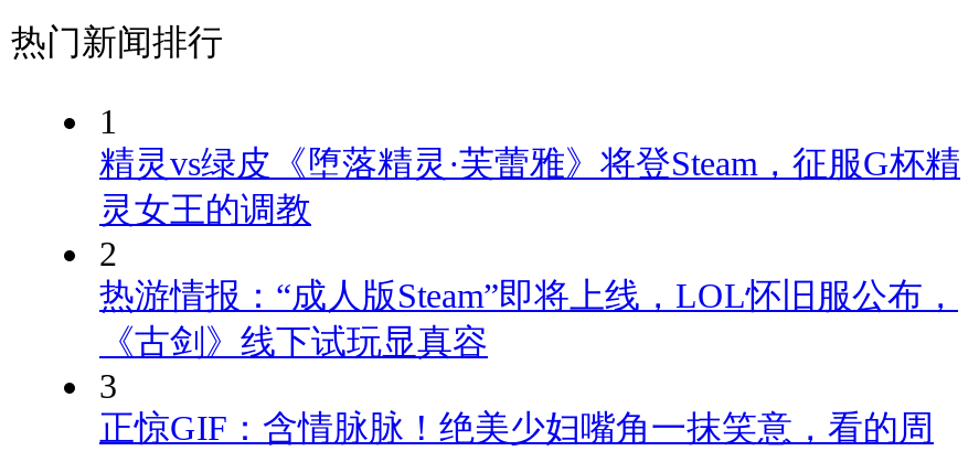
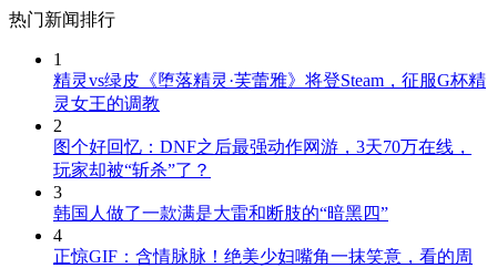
[99,277,958,360] 热游情报：“成人版Steam”即将上线，LOL怀旧服公布， | 《古剑》线下试玩显真容 -> [53,137,471,179] 图个好回忆：DNF之后最强动作网游，3天70万在线， | 玩家却被“斩杀”了？
none -> [53,204,388,245] 韩国人做了一款满是大雷和断肢的“暗黑四” | 4

